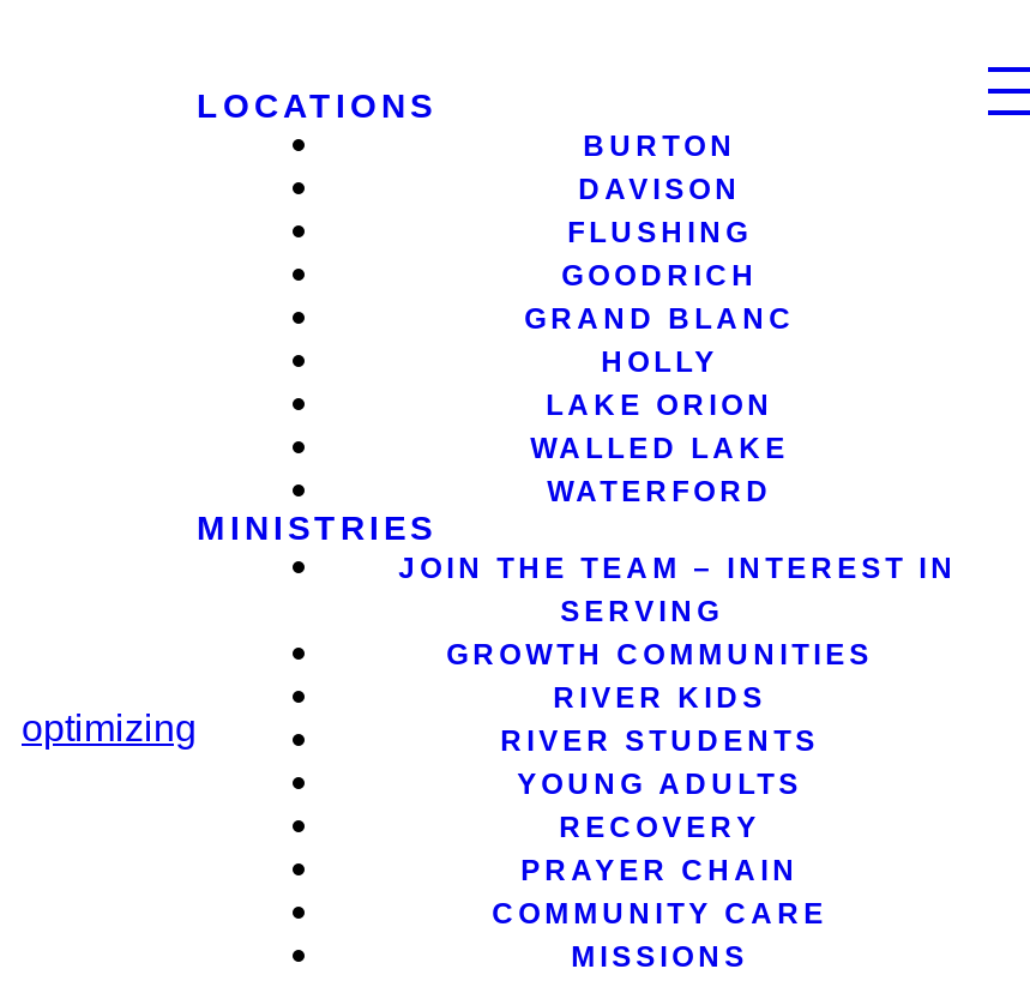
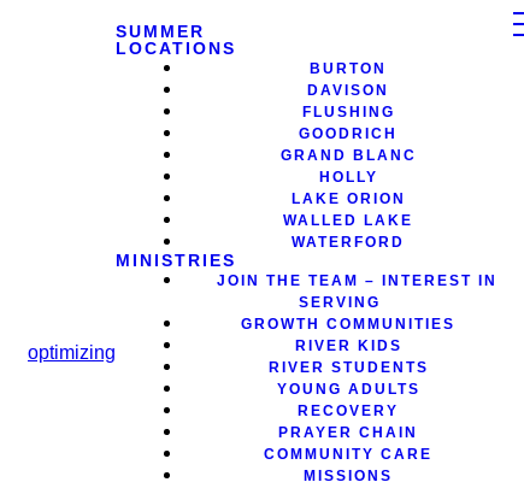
none -> [116,22,205,41] SUMMER

